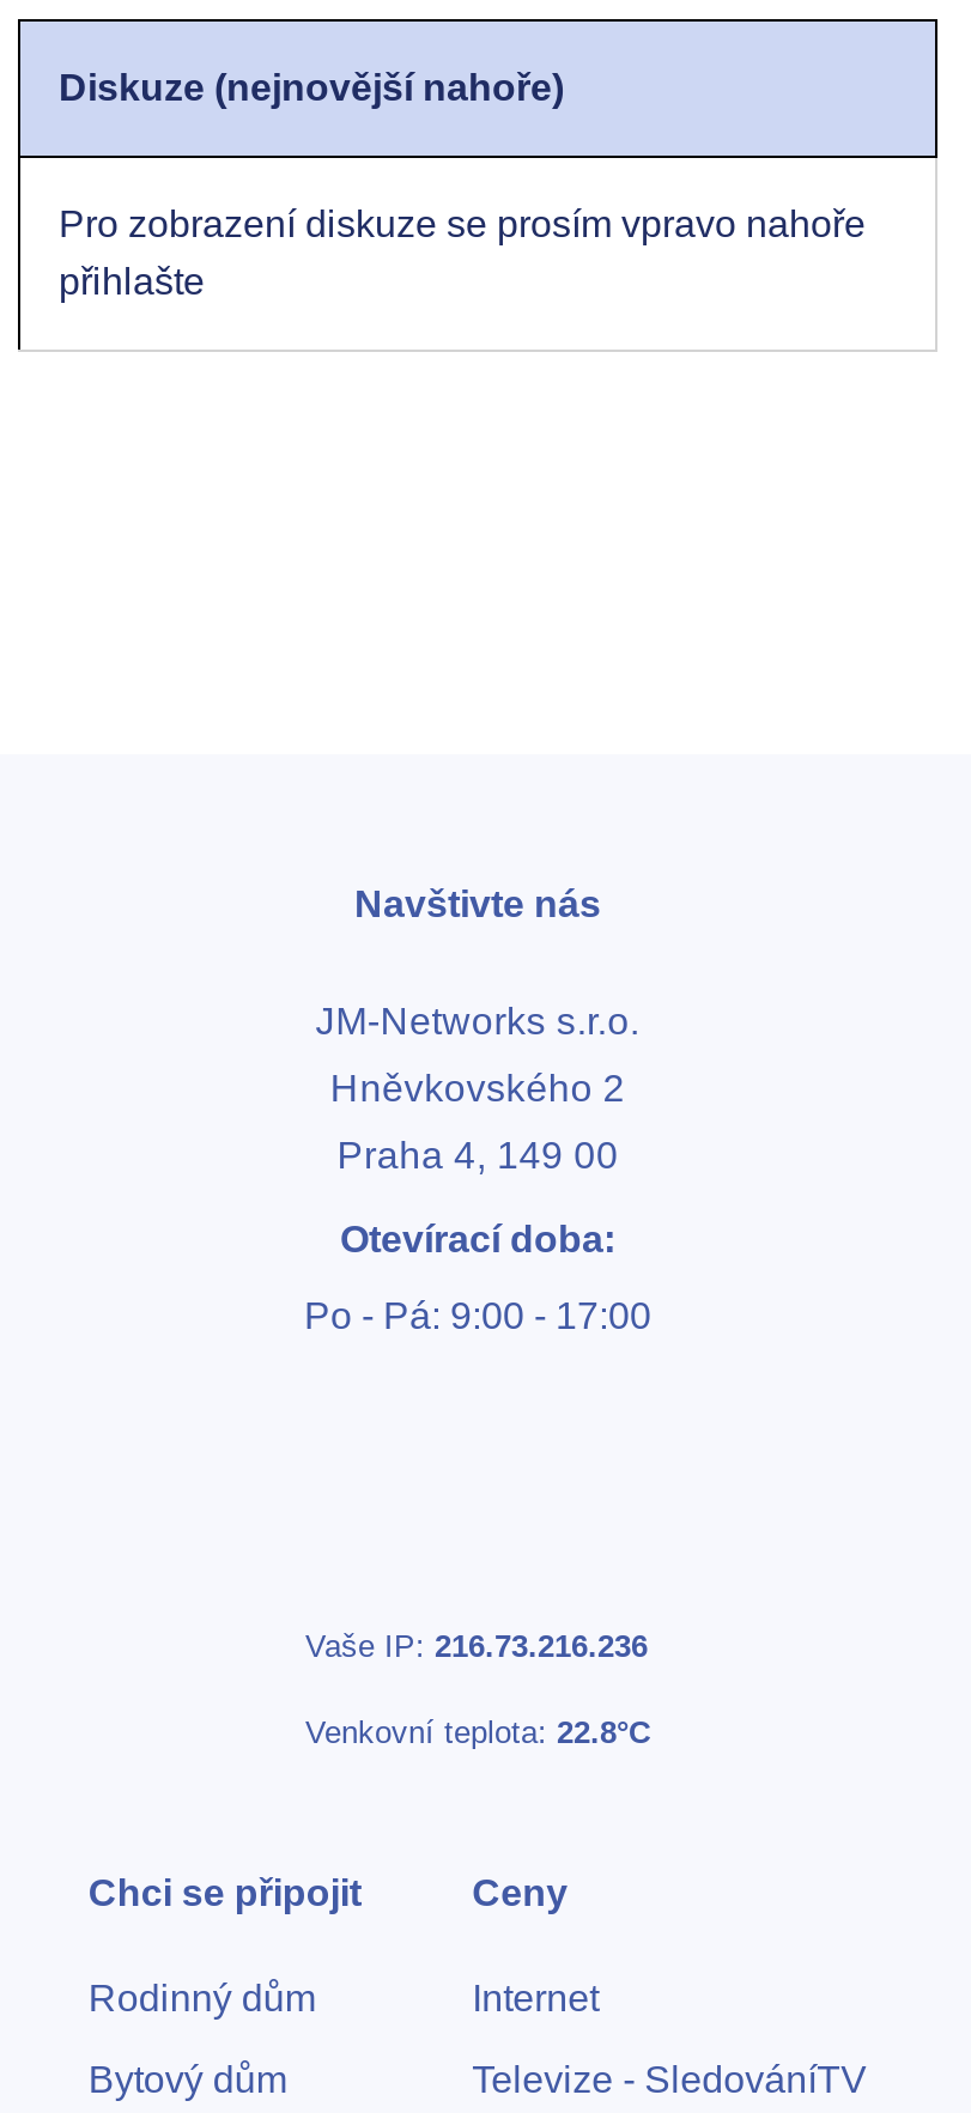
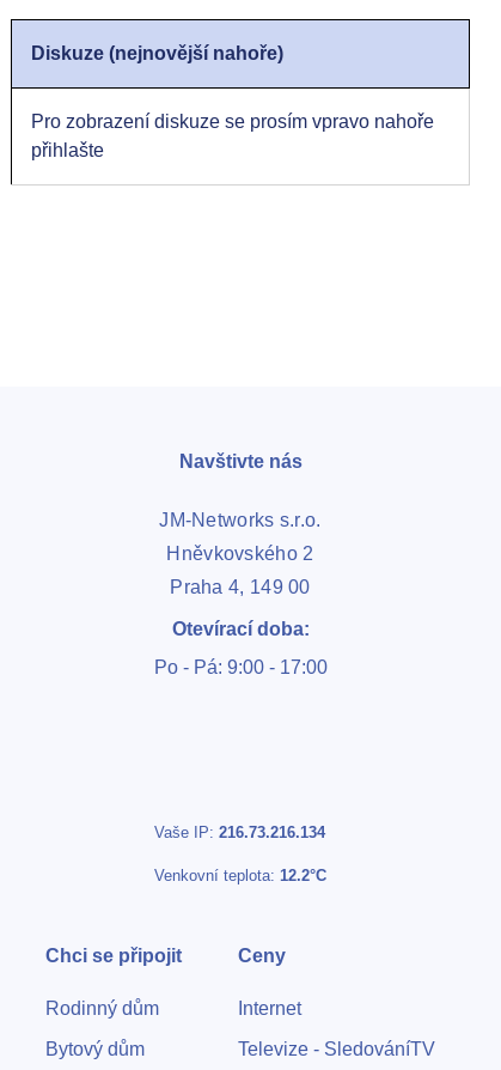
[305,1627,648,1663] Vaše IP: 216.73.216.236 -> [154,823,325,841] Vaše IP: 216.73.216.134
[305,1714,650,1750] Venkovní teplota: 22.8°C -> [154,866,326,884] Venkovní teplota: 12.2°C

